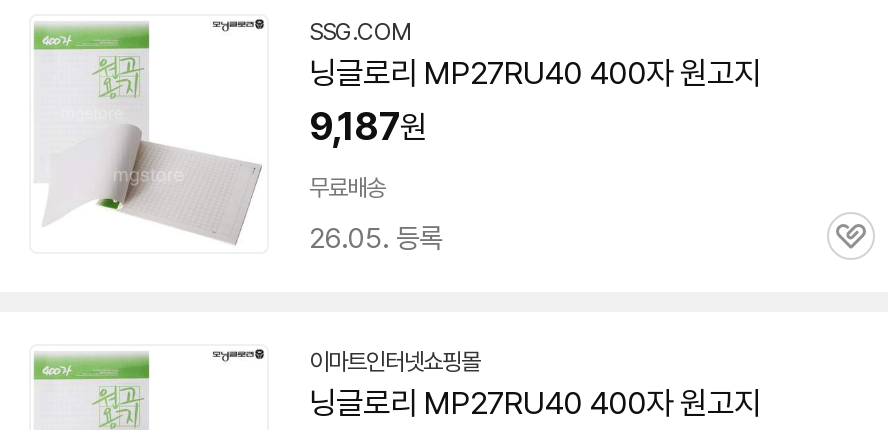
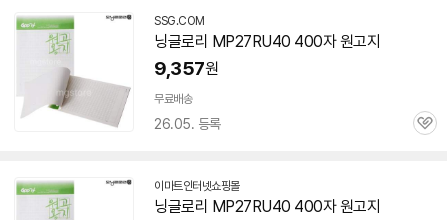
[309,104,427,150] 9,187원 -> [154,57,218,80] 9,357원

